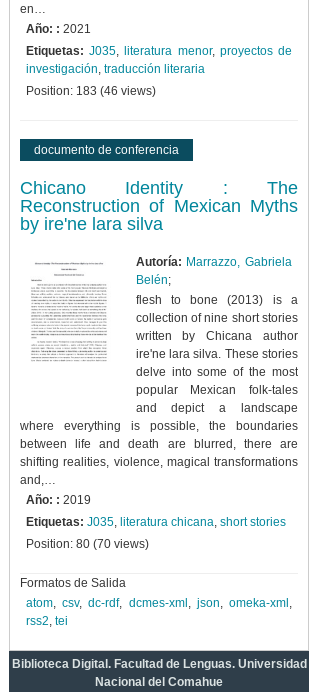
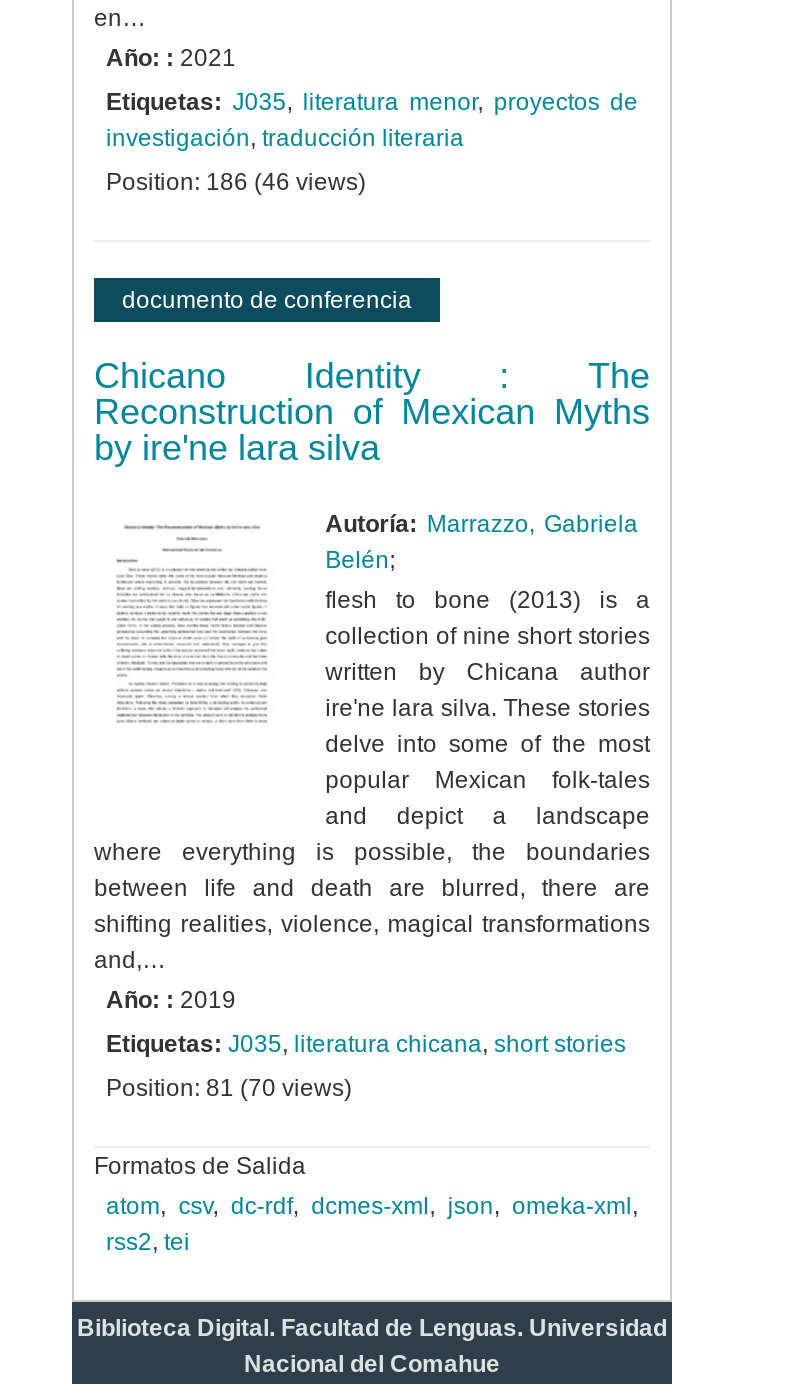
[26,84,156,98] Position: 183 (46 views) -> [106,168,366,196] Position: 186 (46 views)
[26,537,149,551] Position: 80 (70 views) -> [106,1074,352,1102] Position: 81 (70 views)

